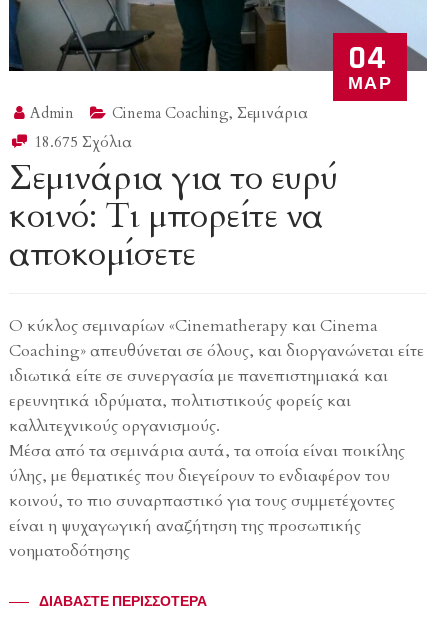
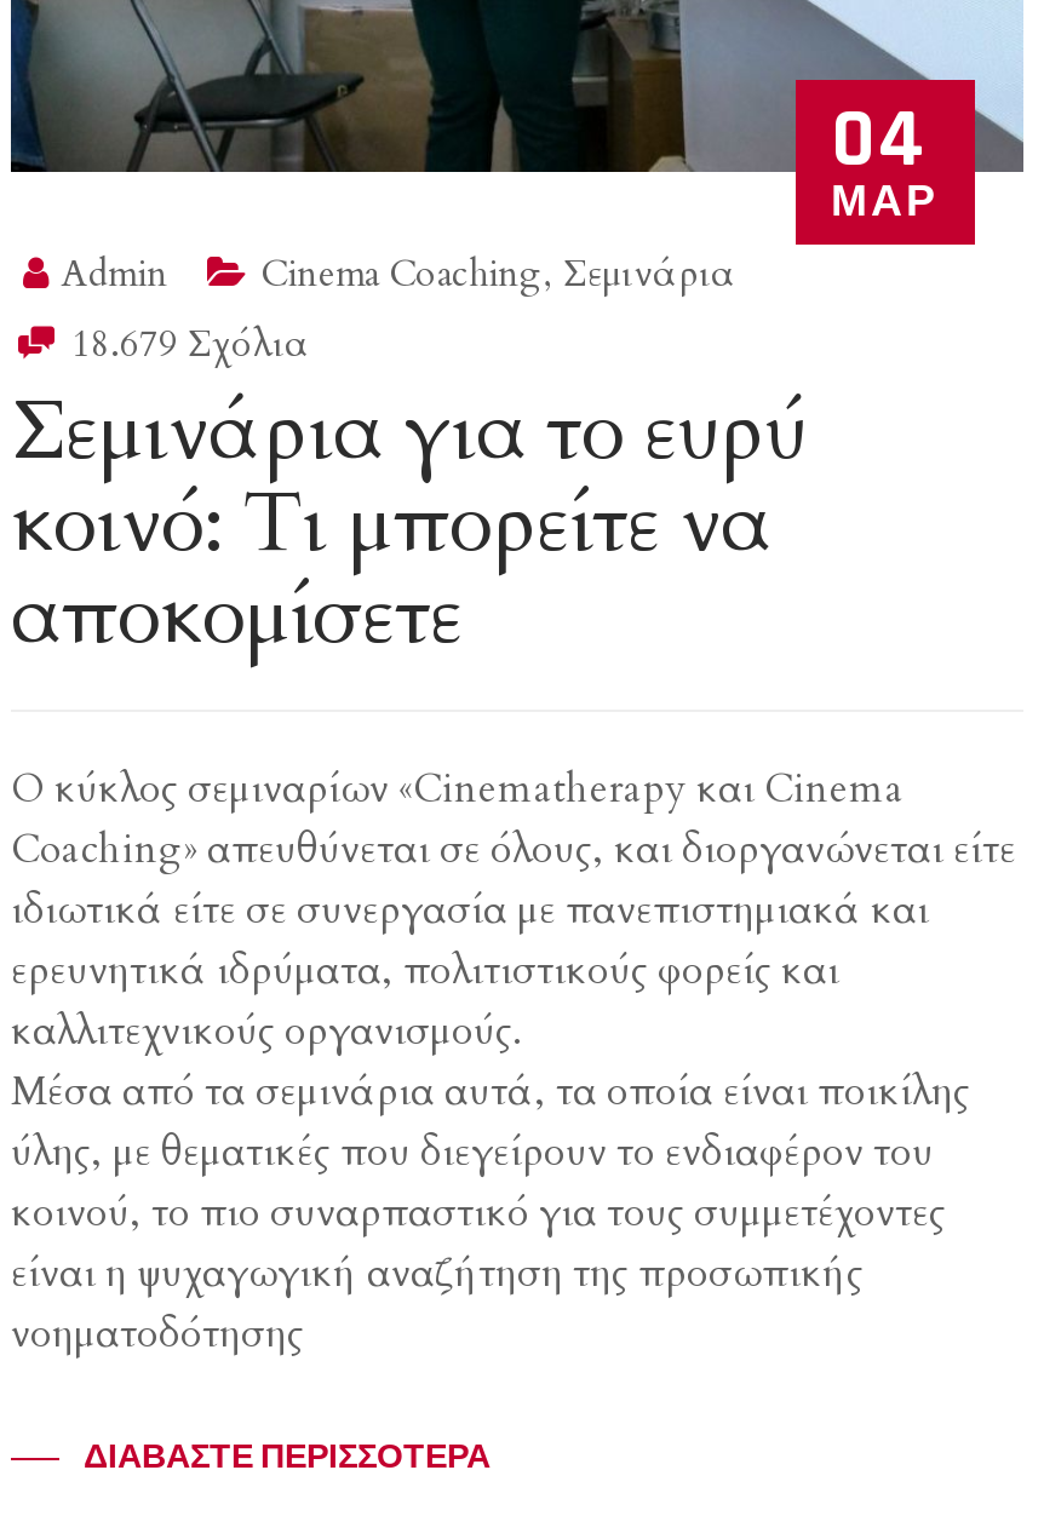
[30,132,132,152] 18.675 Σχόλια -> [62,320,309,368] 18.679 Σχόλια

